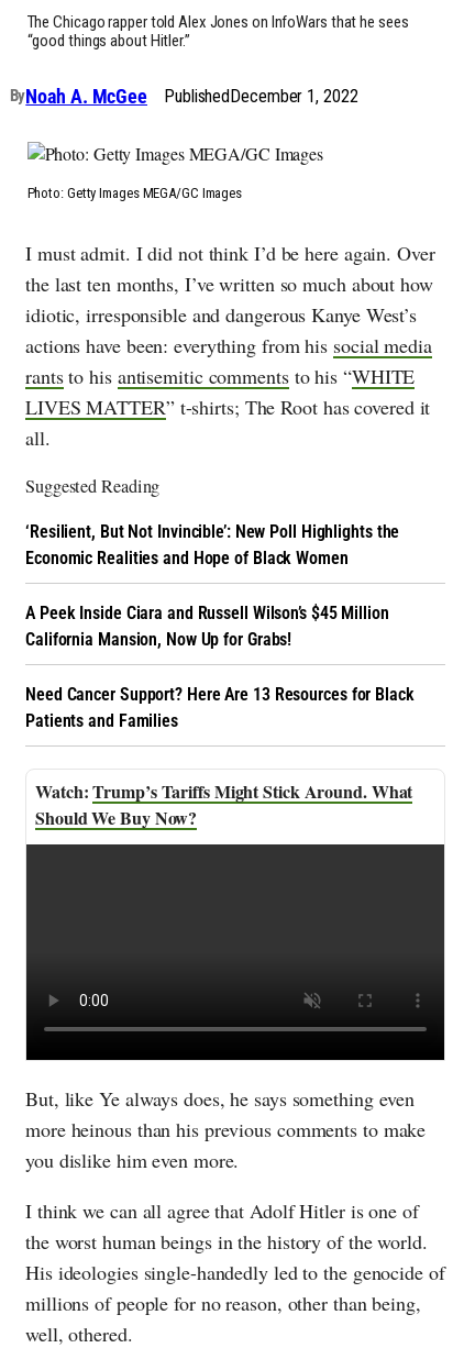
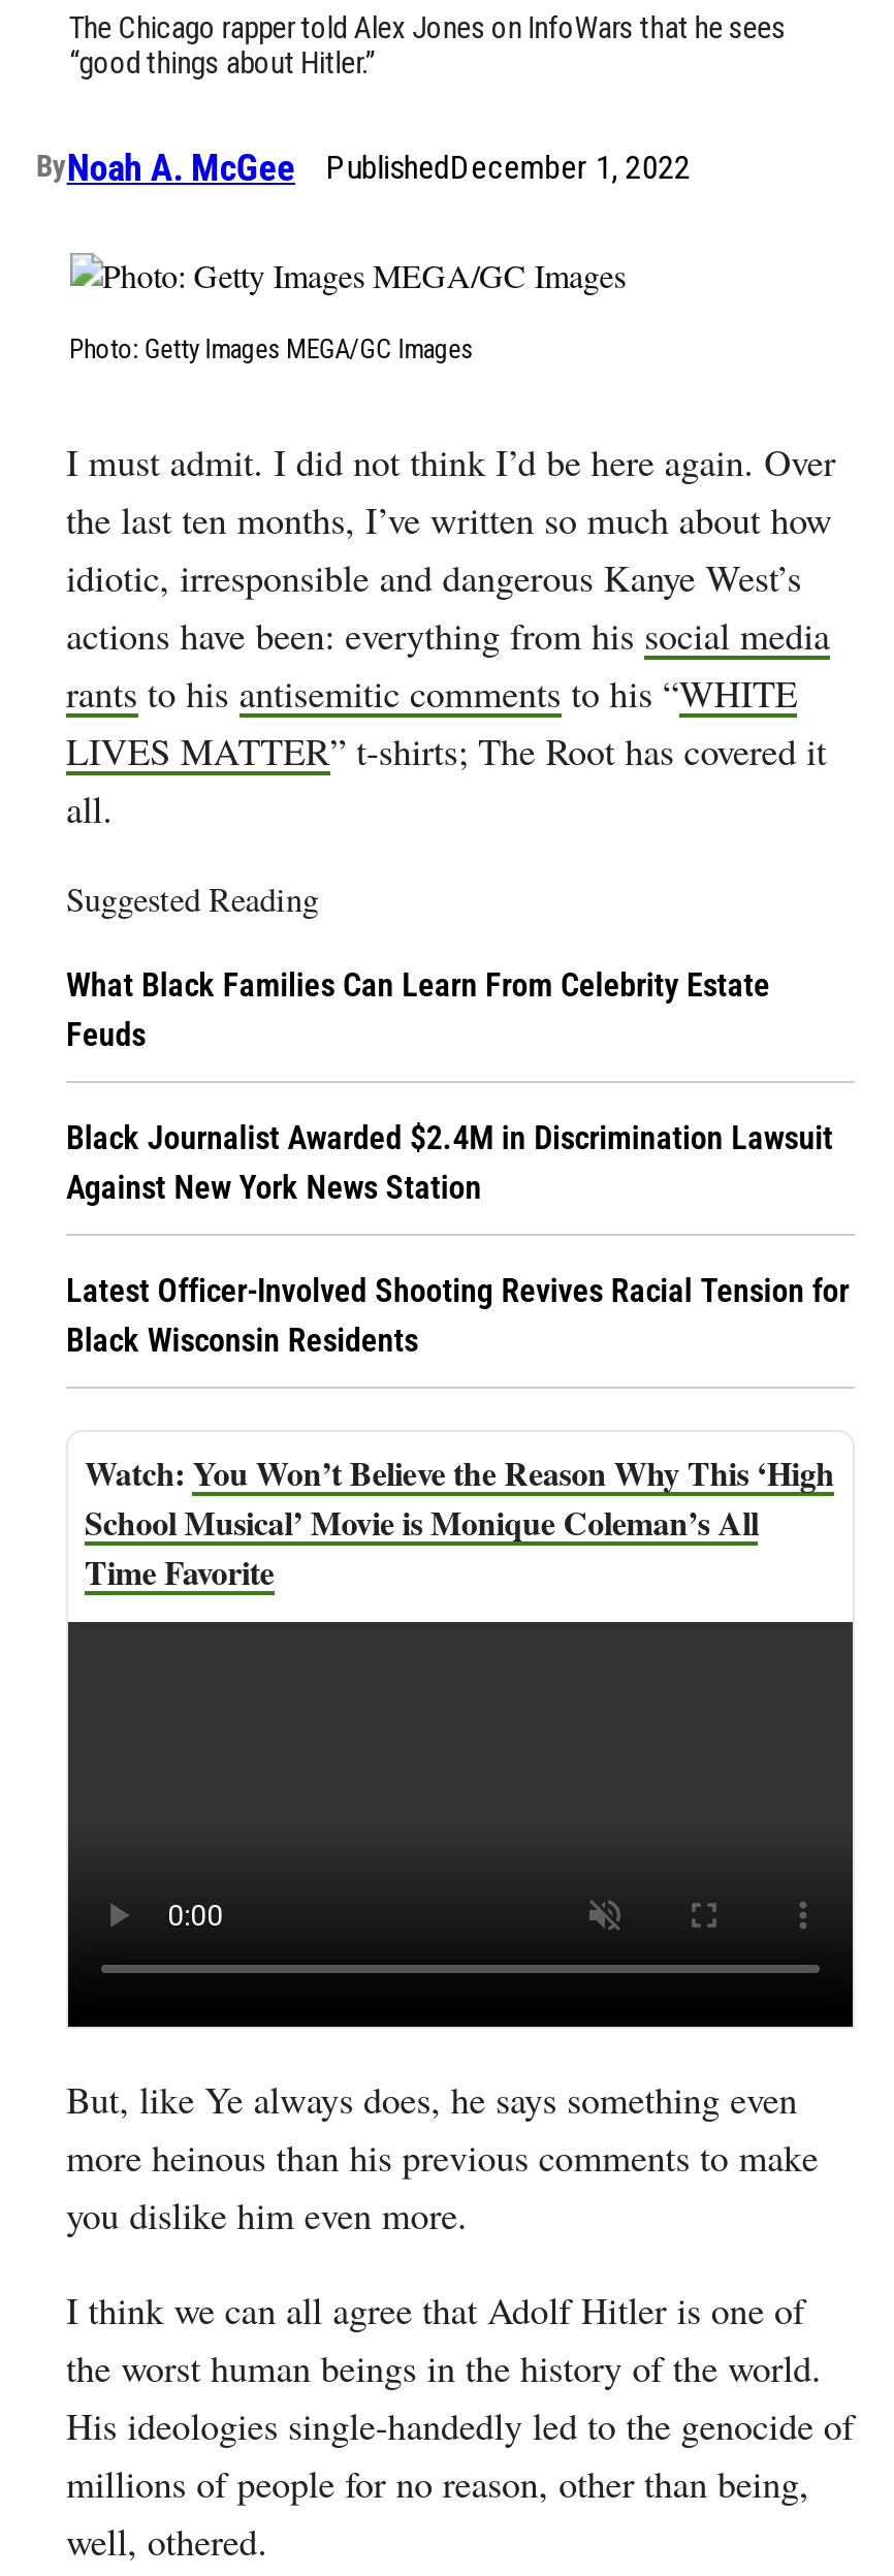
[25,522,400,569] ‘Resilient, But Not Invincible’: New Poll Highlights the | Economic Realities and Hope of Black Women -> [66,966,770,1055] What Black Families Can Learn From Celebrity Estate | Feuds
[25,603,389,650] A Peek Inside Ciara and Russell Wilson’s $45 Million | California Mansion, Now Up for Grabs! -> [66,1119,833,1208] Black Journalist Awarded $2.4M in Discrimination Lawsuit | Against New York News Station
[25,684,414,732] Need Cancer Support? Here Are 13 Resources for Black | Patients and Families -> [66,1272,849,1361] Latest Officer-Involved Shooting Revives Racial Tension for | Black Wisconsin Residents
[35,779,413,831] Trump’s Tariffs Might Stick Around. What | Should We Buy Now? -> [85,1449,834,1596] You Won’t Believe the Reason Why This ‘High | School Musical’ Movie is Monique Coleman’s All | Time Favorite

